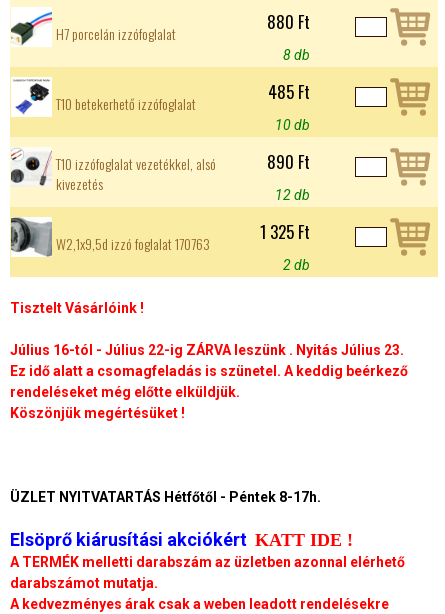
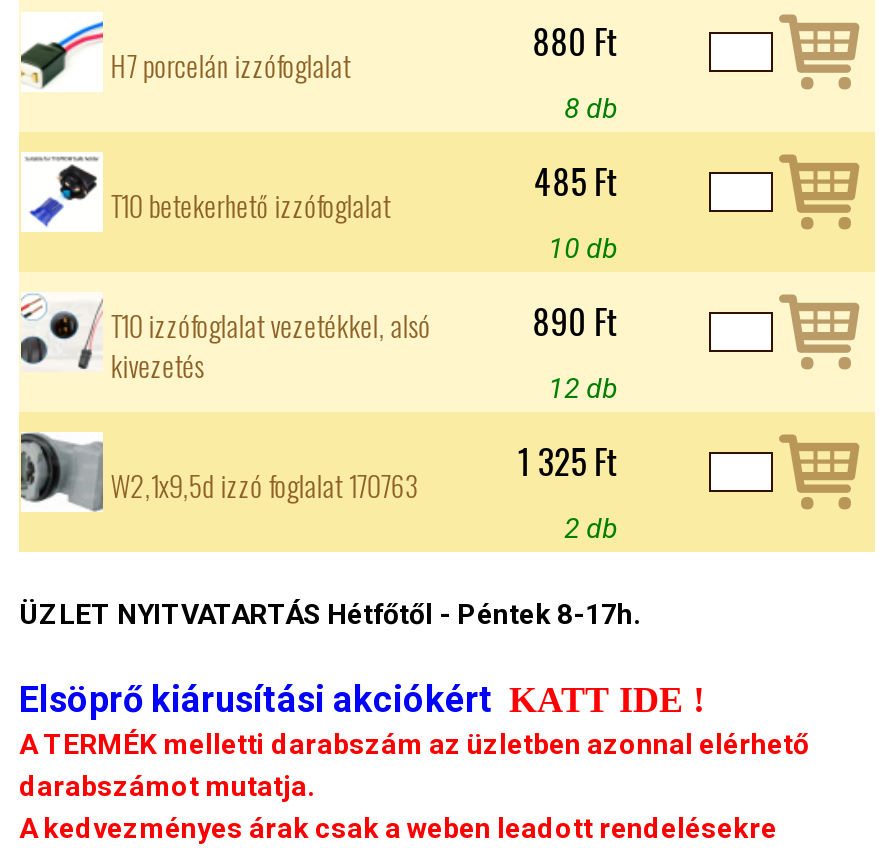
[10,300,408,421] Tisztelt Vásárlóink ! | Július 16-tól - Július 22-ig ZÁRVA leszünk . Nyitás Július 23. | Ez idő alatt a csomagfeladás is szünetel. A keddig beérkező | rendeléseket még előtte elküldjük. | Köszönjük megértésüket ! -> none

